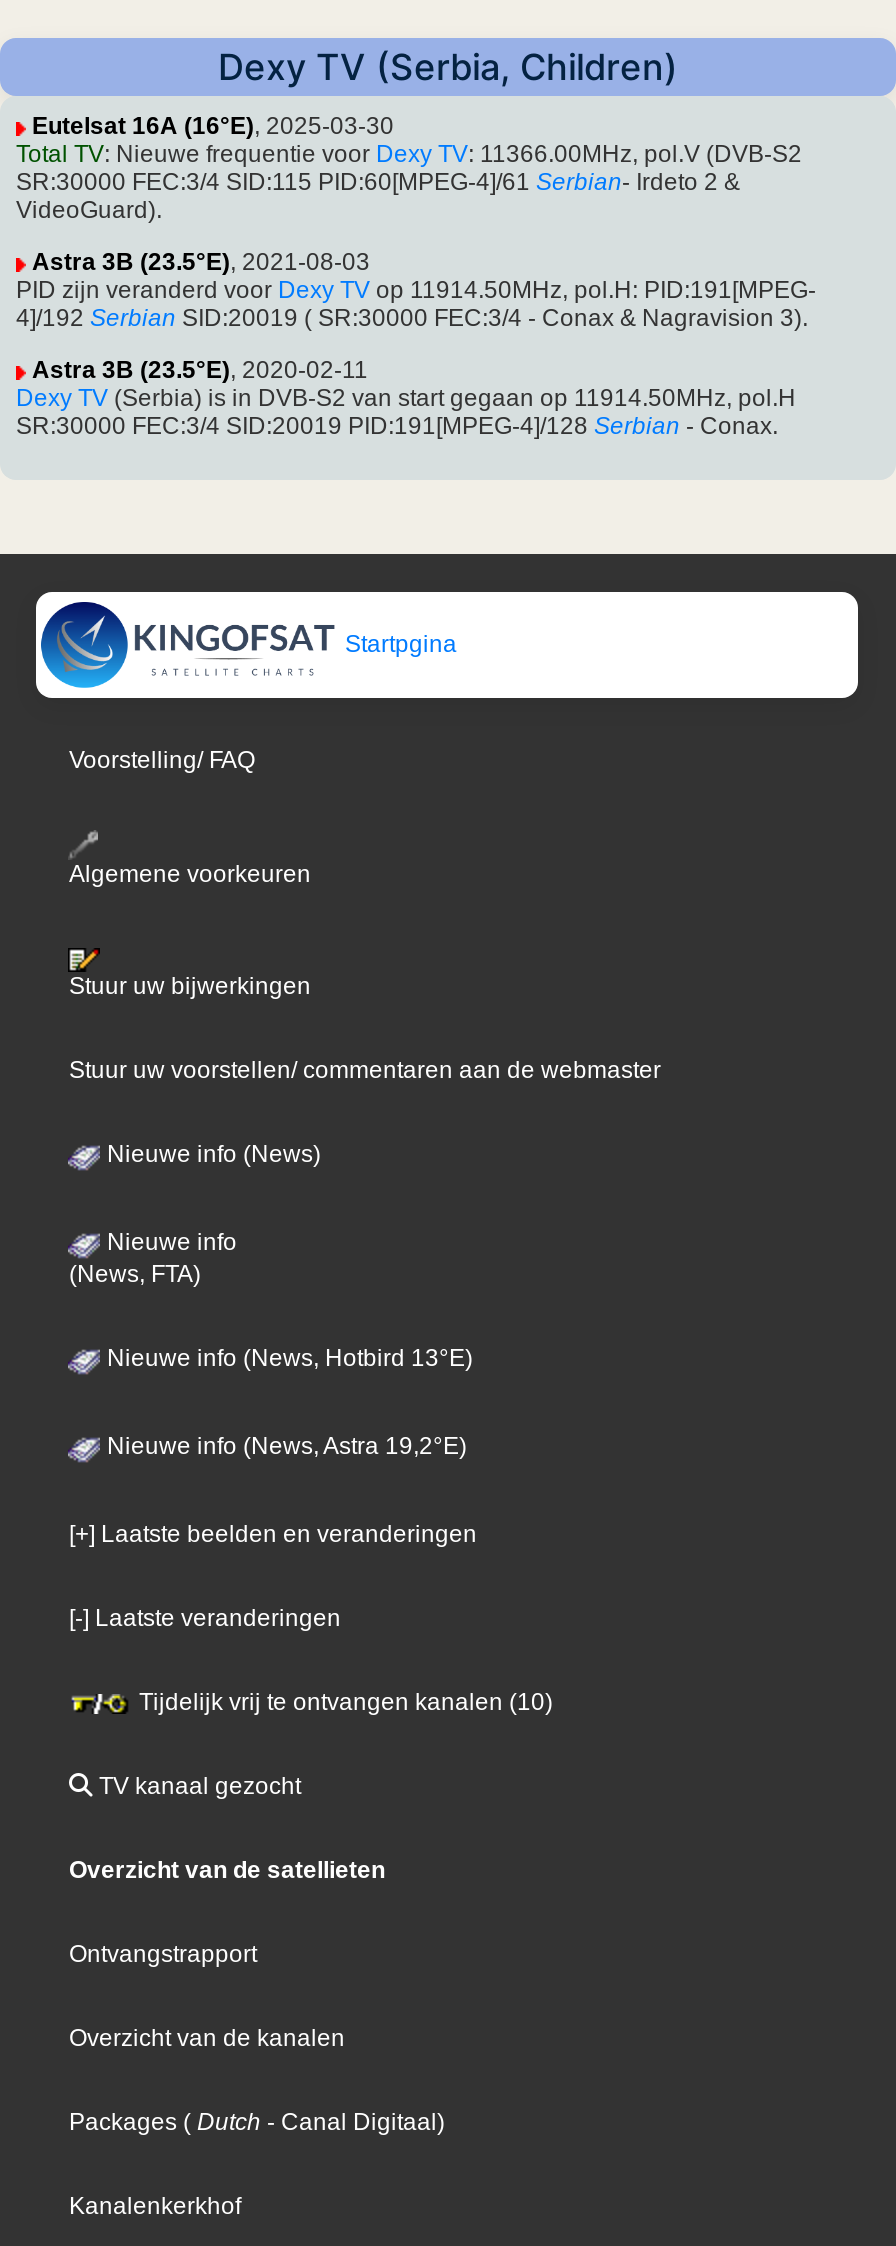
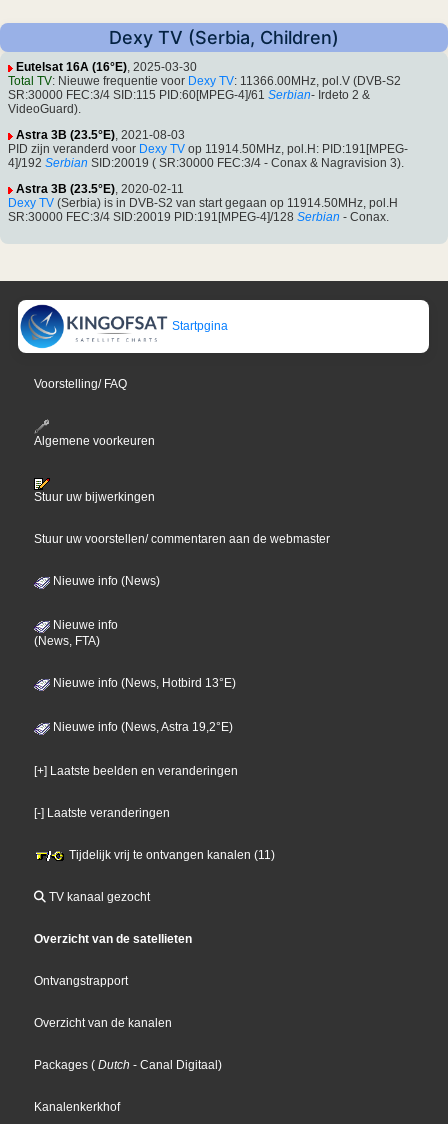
[133,1688,553,1716] Tijdelijk vrij te ontvangen kanalen (10) -> [66,848,275,862] Tijdelijk vrij te ontvangen kanalen (11)

